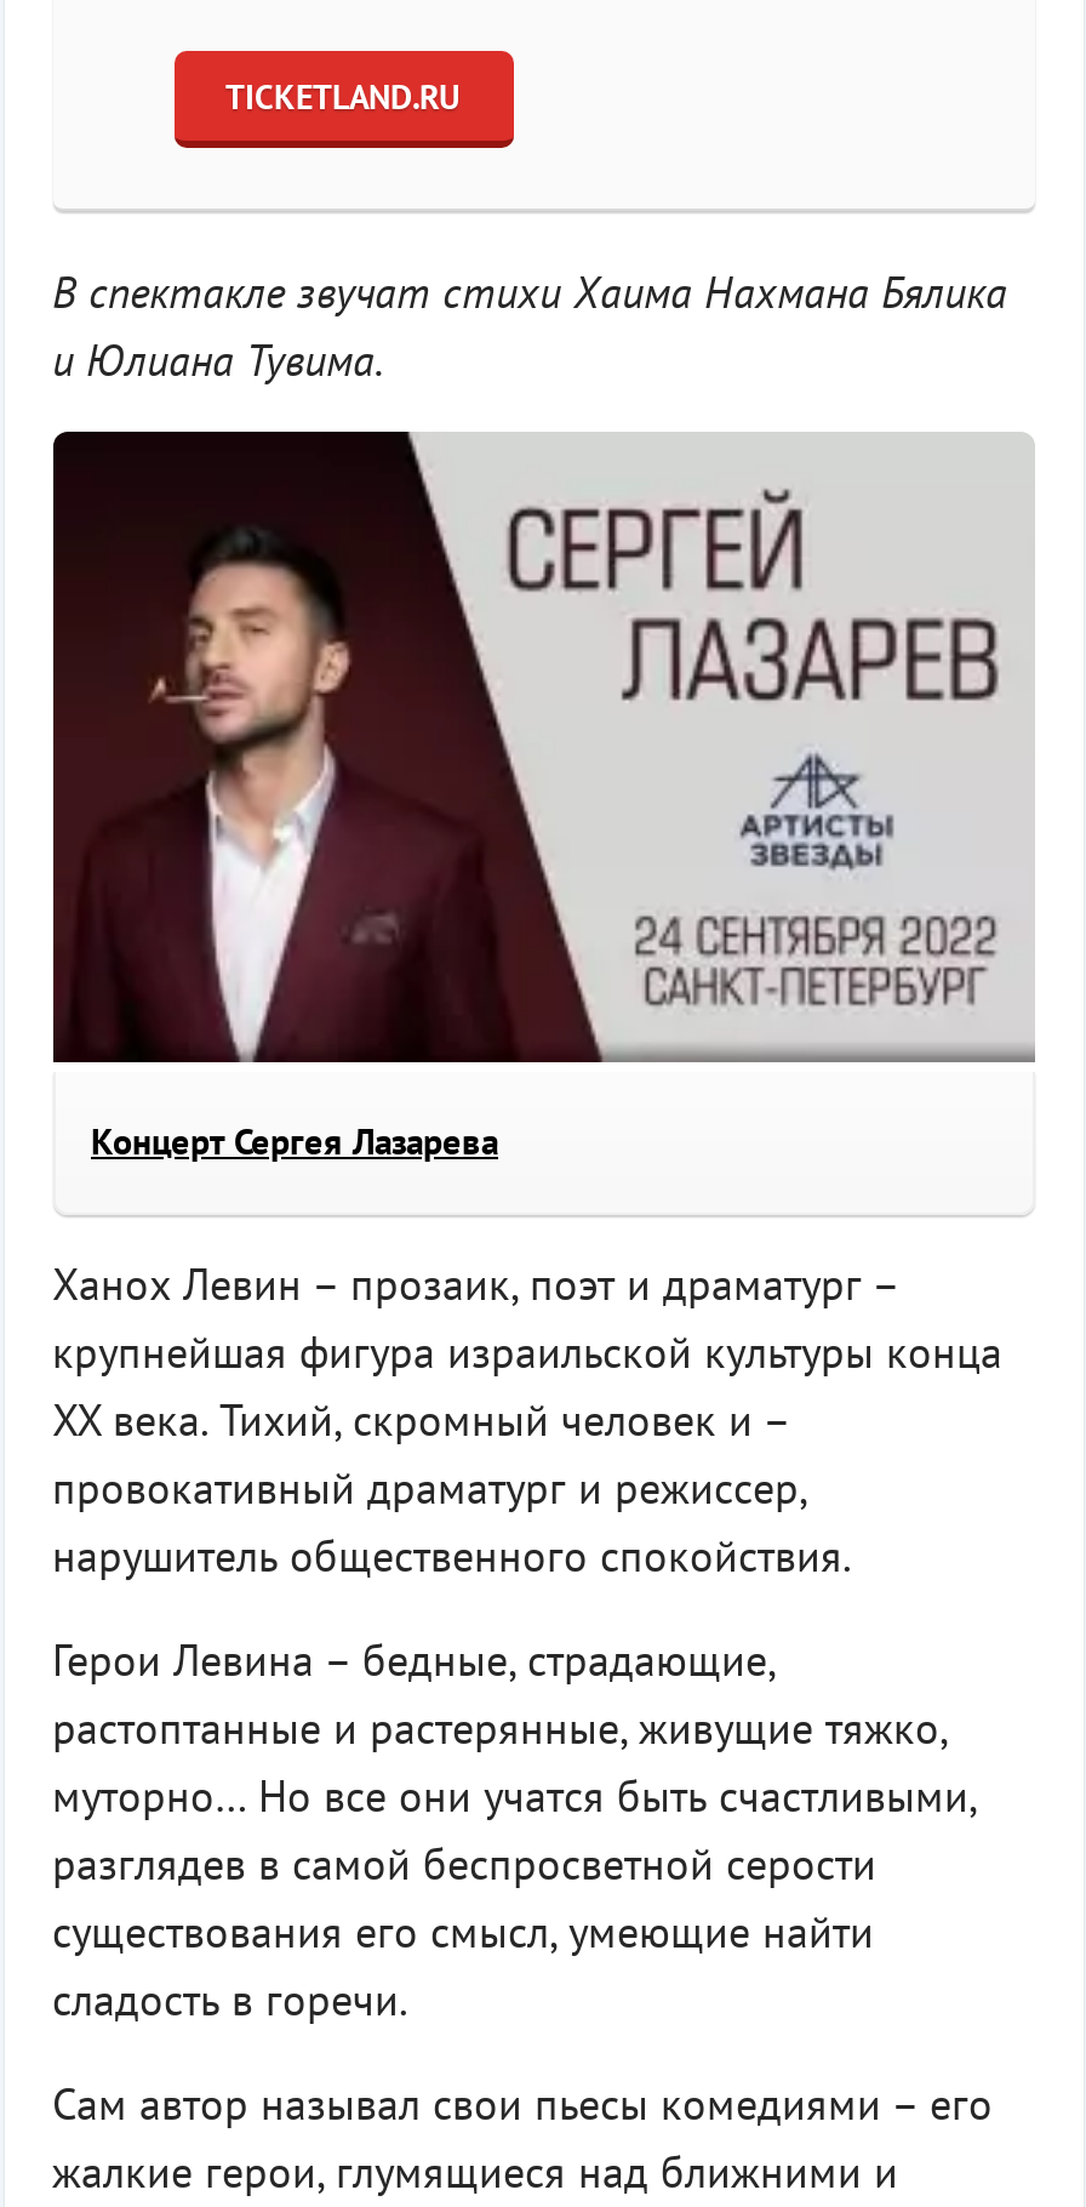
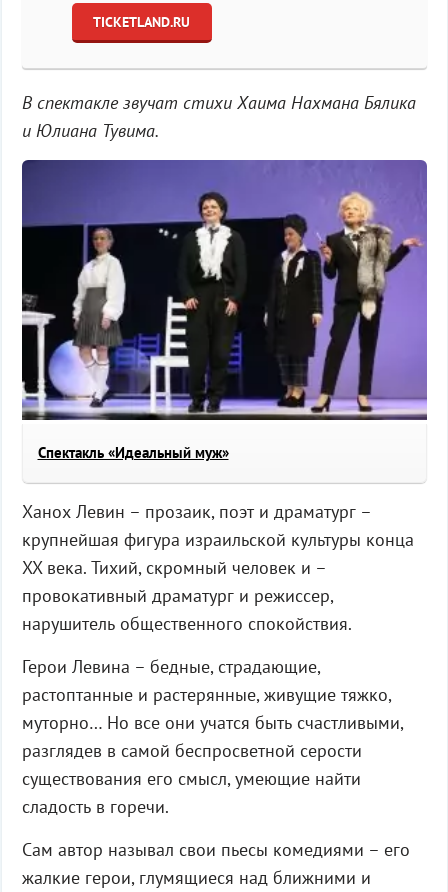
[51,429,1033,1164] [image] | Концерт Сергея Лазарева -> [21,159,427,462] [image] | Спектакль «Идеальный муж»

